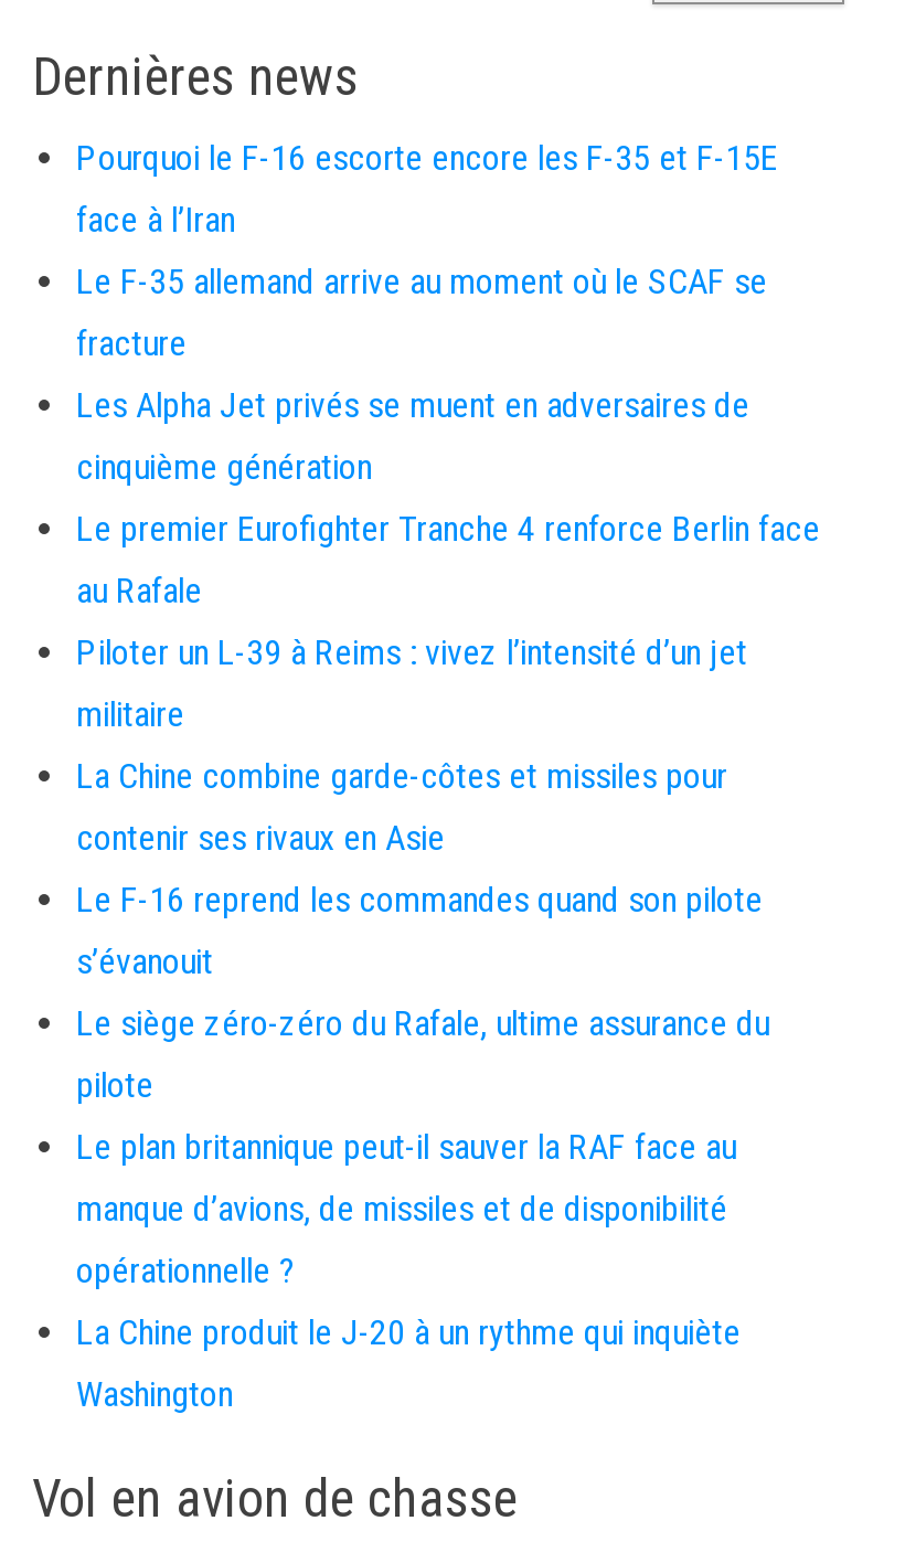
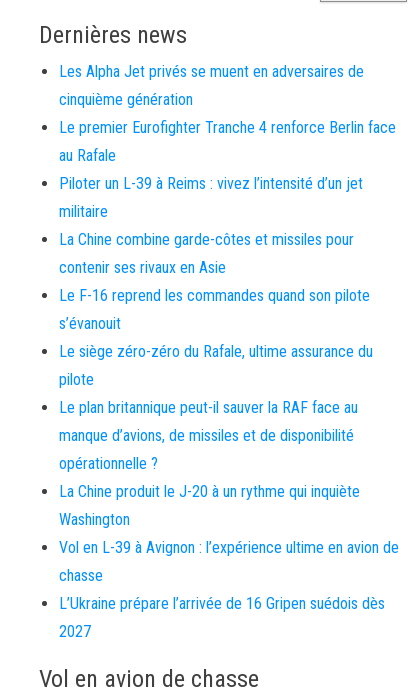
[76,137,778,364] Pourquoi le F-16 escorte encore les F-35 et F-15E | face à l’Iran | Le F-35 allemand arrive au moment où le SCAF se | fracture -> none
moved [76,384,820,1415] -> [59,62,396,529]: Les Alpha Jet privés se muent en adversaires de | cinquième génération | Le premier Eurofighter Tranche 4 renforce Berlin face | ... | La Chine produit le J-20 à un rythme qui inquiète | Washington
none -> [59,538,399,641] Vol en L-39 à Avignon : l’expérience ultime en avion de | chasse | L’Ukraine prépare l’arrivée de 16 Gripen suédois dès | 2027

